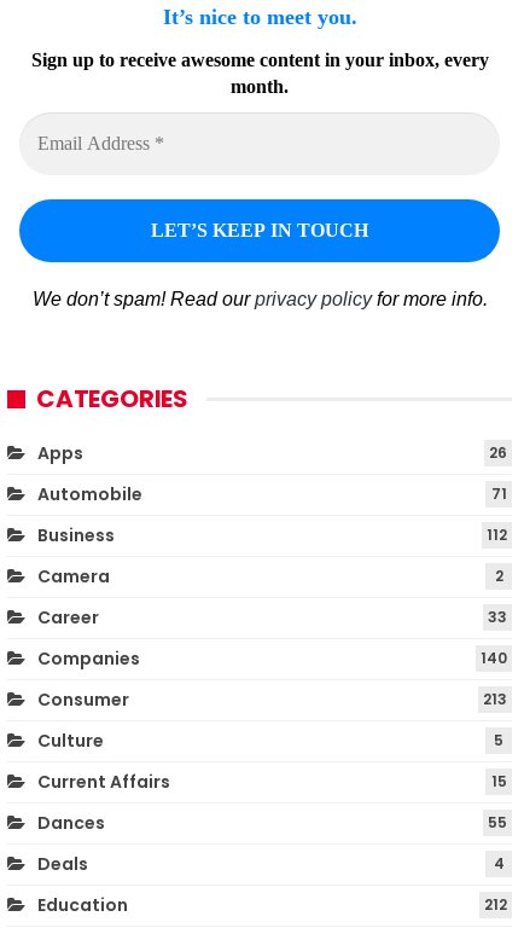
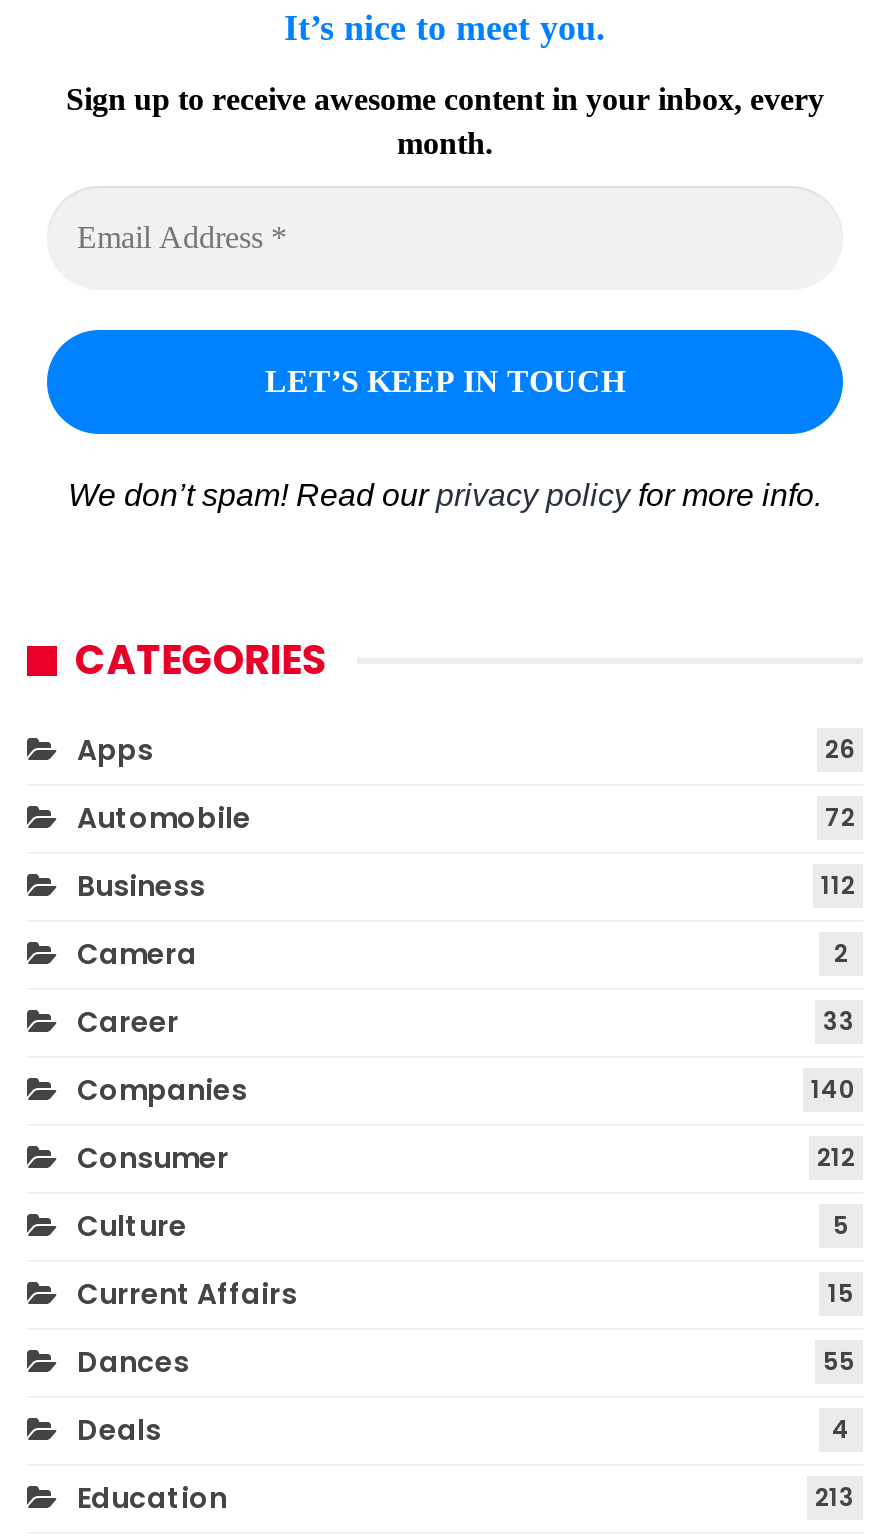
[491,484,506,504] 71 -> [825,801,855,835] 72
[483,689,507,710] 213 -> [817,1141,855,1175] 212
[484,895,507,915] 212 -> [815,1481,855,1515] 213

